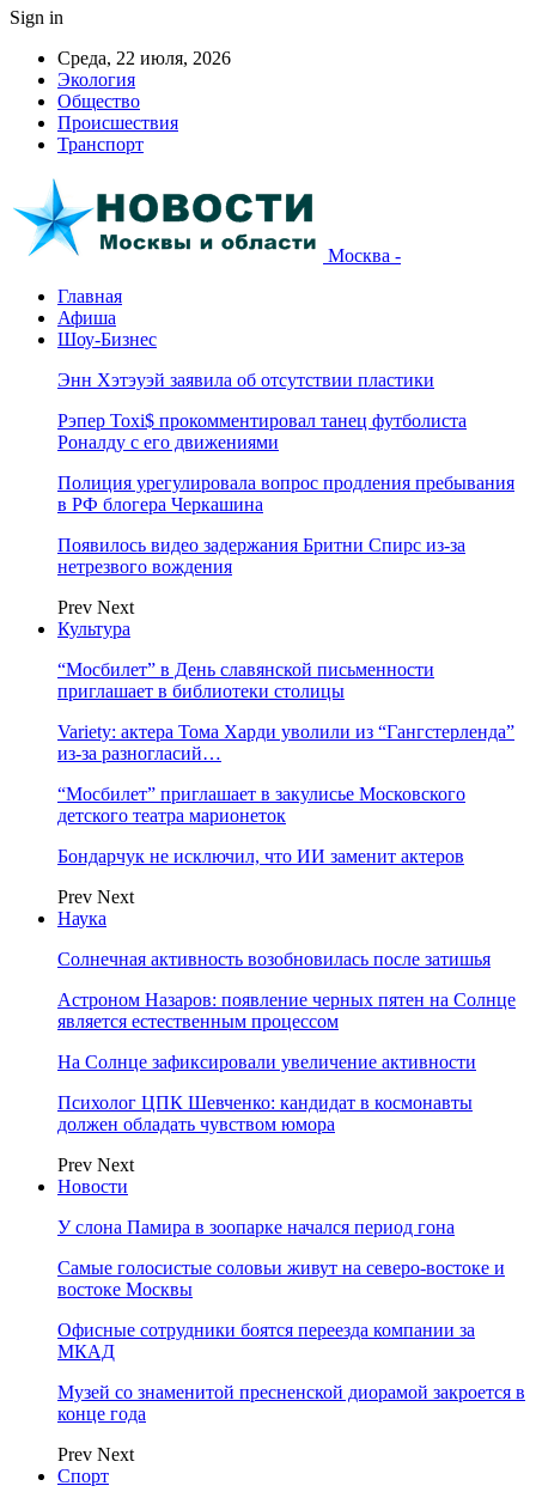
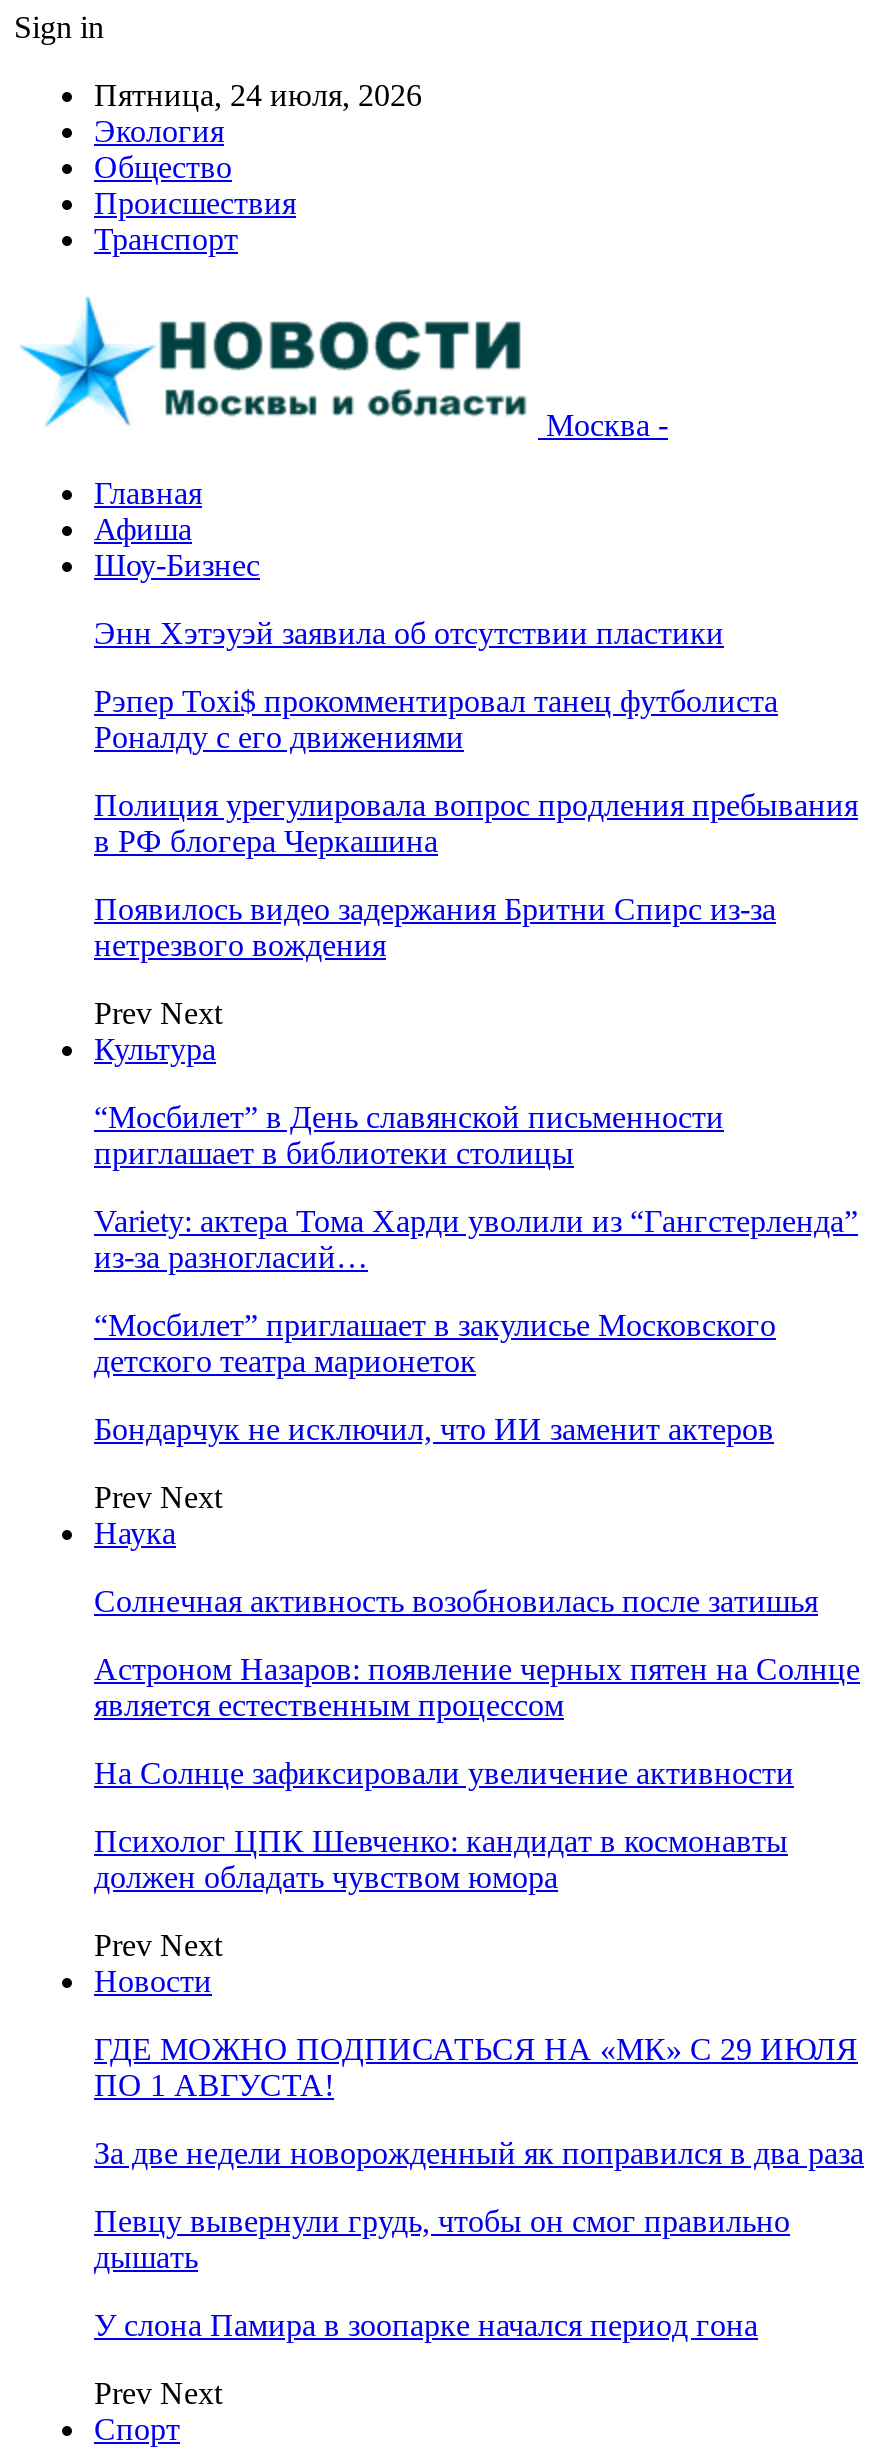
[57,48,231,68] Среда, 22 июля, 2026 -> [94,78,422,112] Пятница, 24 июля, 2026
none -> [94,2032,864,2274] ГДЕ МОЖНО ПОДПИСАТЬСЯ НА «МК» С 29 ИЮЛЯ | ПО 1 АВГУСТА! | За две недели новорожденный як поправился в два раза | Певцу вывернули грудь, чтобы он смог правильно | дышать
moved [57,1217,455,1237] -> [94,2308,758,2342]: У слона Памира в зоопарке начался период гона
[57,1258,525,1424] Самые голосистые соловьи живут на северо-востоке и | востоке Москвы | Офисные сотрудники боятся переезда компании за | МКАД | Музей со знаменитой пресненской диорамой закроется в | конце года -> none

